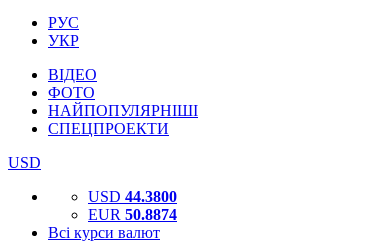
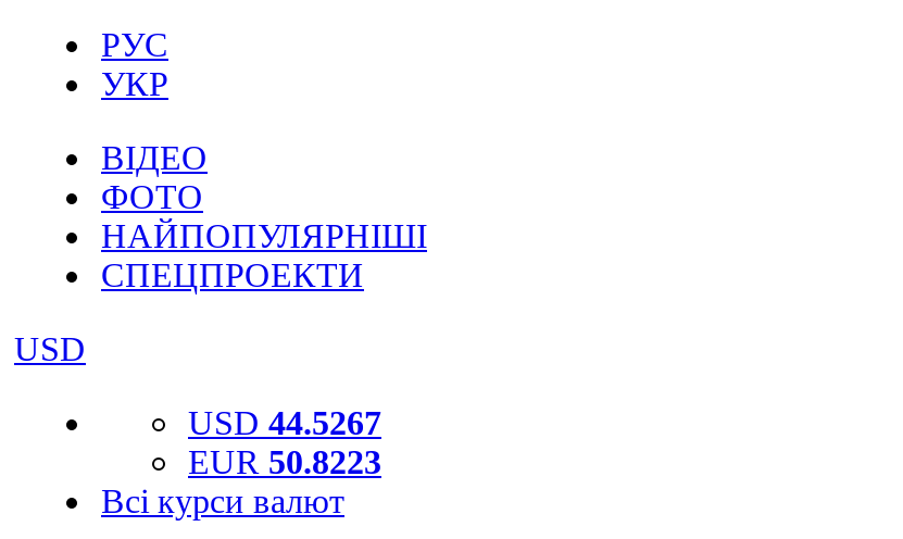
[88,188,177,205] USD 44.3800 -> [188,404,381,441] USD 44.5267
[88,206,177,223] EUR 50.8874 -> [188,443,381,480] EUR 50.8223

